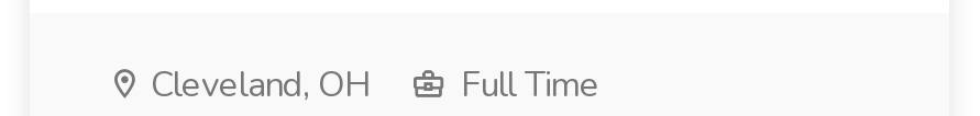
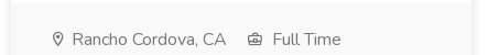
[142,61,371,109] Cleveland, OH -> [67,28,227,52] Rancho Cordova, CA

